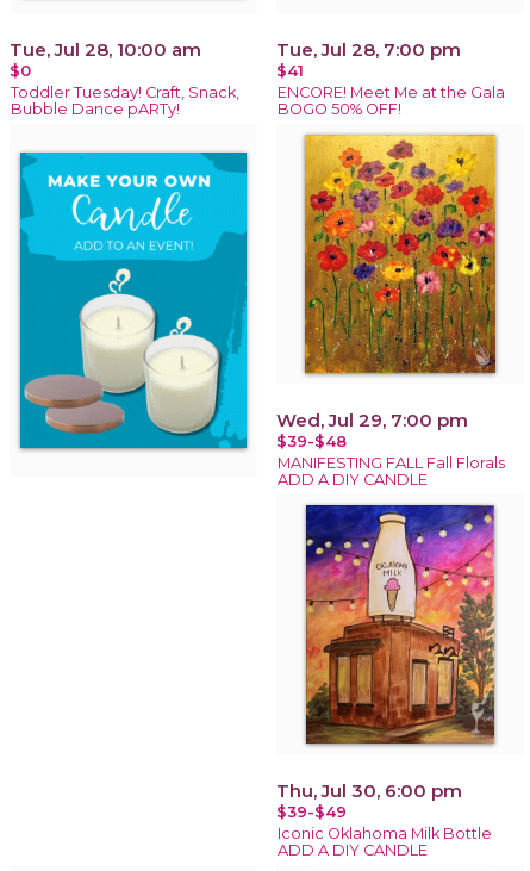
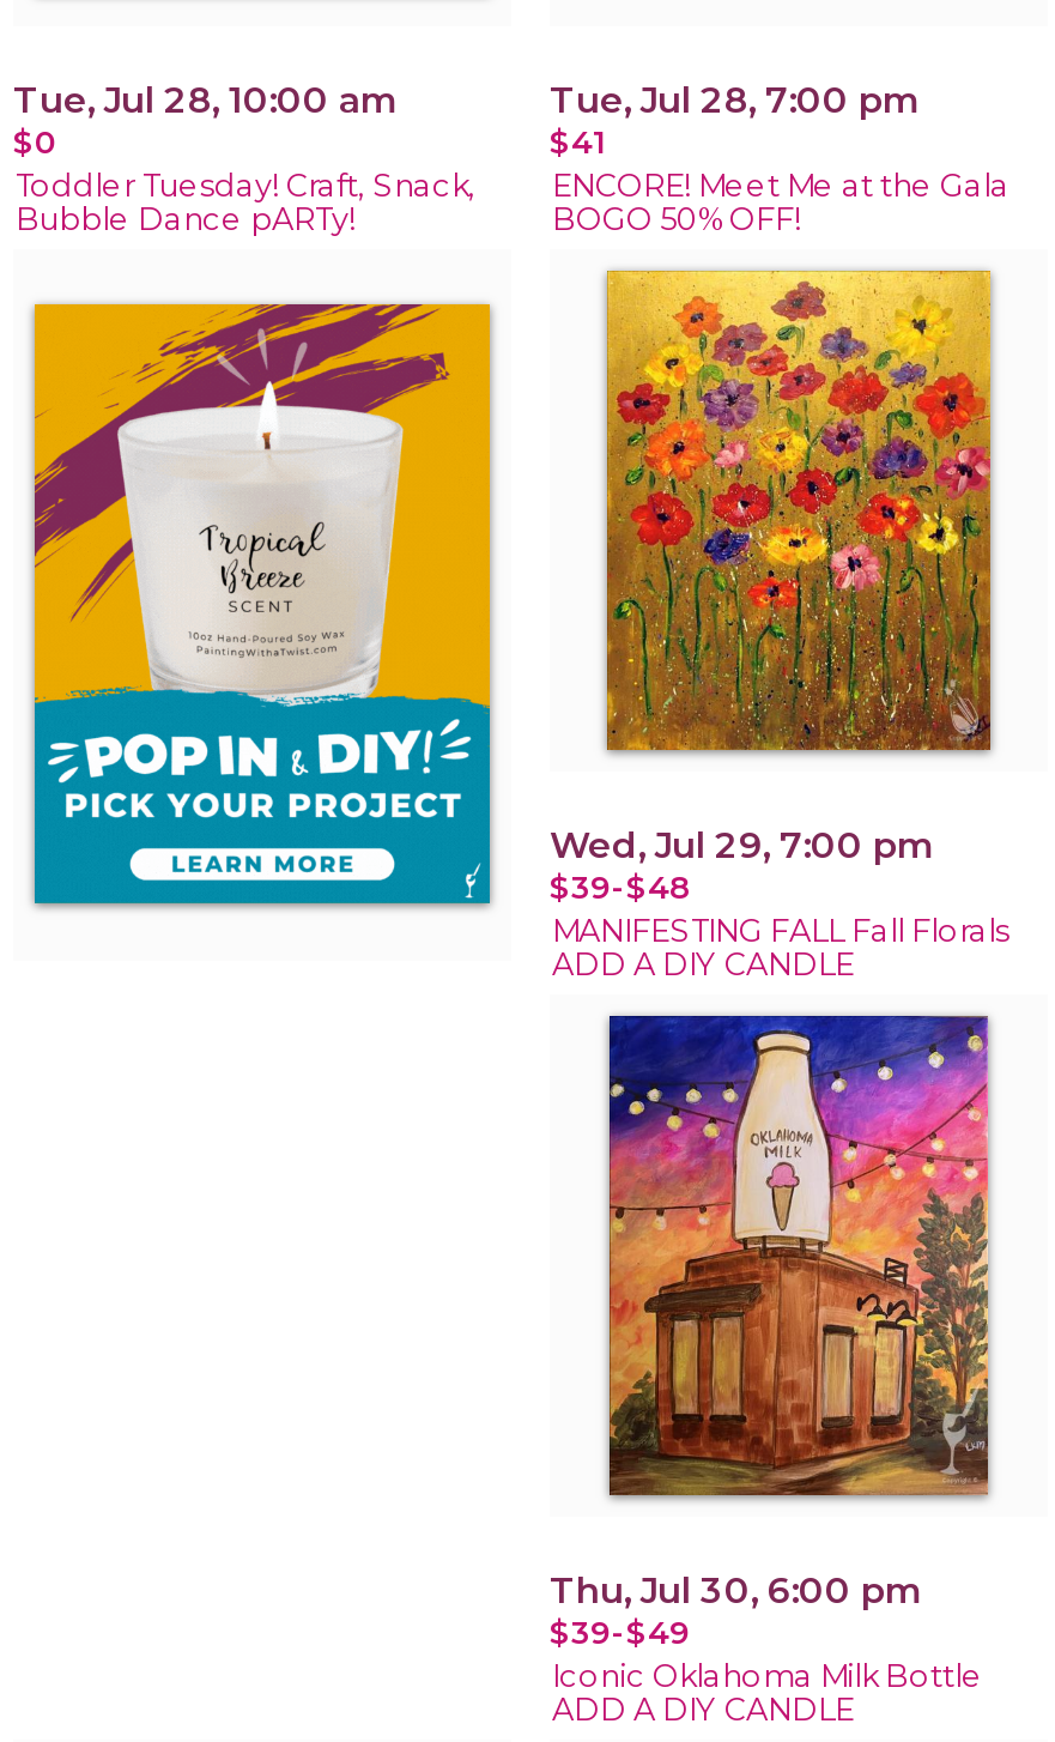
[19,151,248,448] [image] -> [32,302,492,903] [image]

